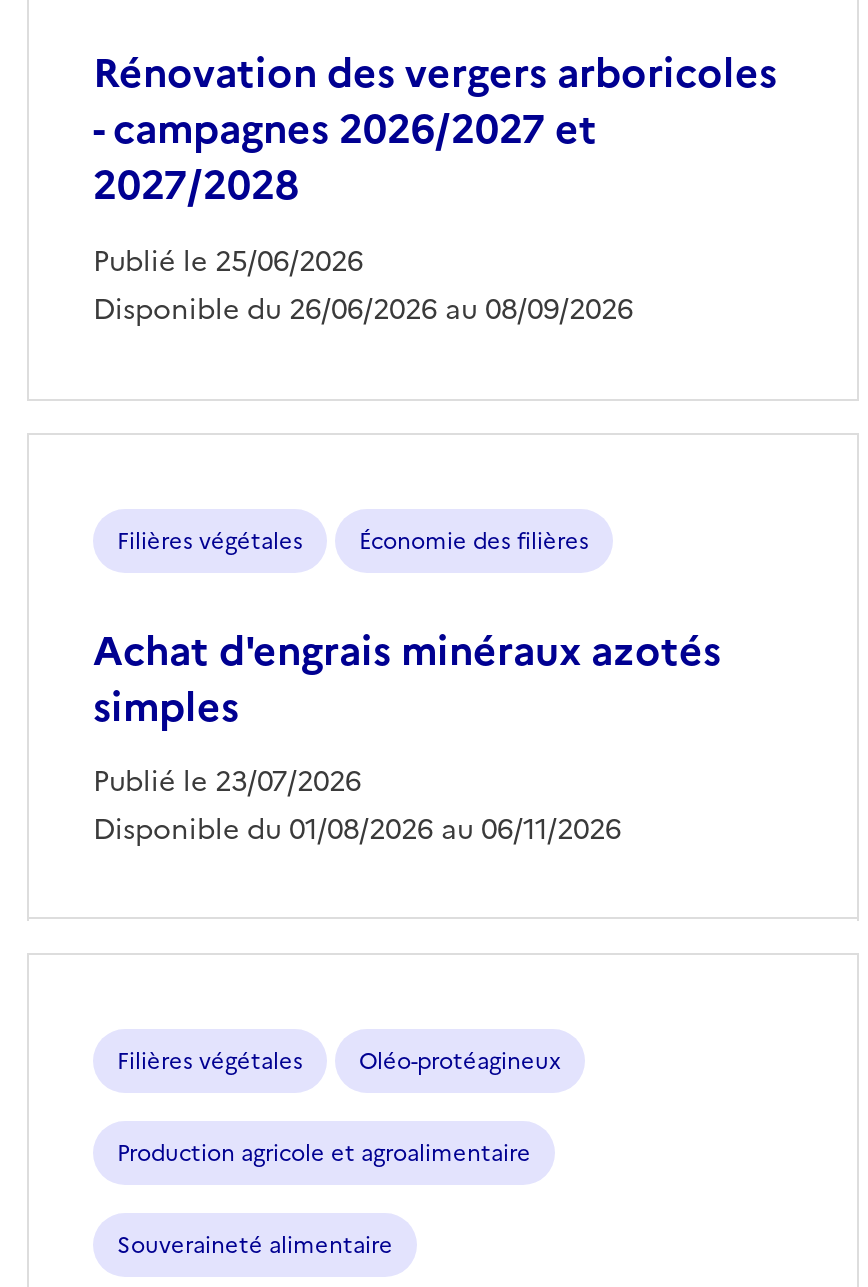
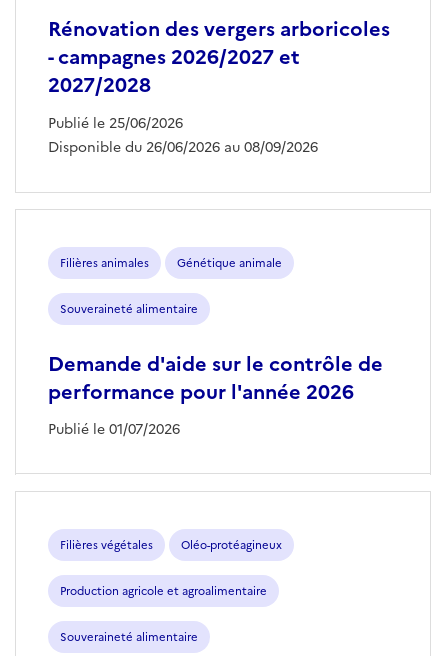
[93,524,721,852] Filières végétales | Économie des filières | Achat d'engrais minéraux azotés | simples | Publié le 23/07/2026 | Disponible du 01/08/2026 au 06/11/2026 -> [48,255,383,440] Filières animales | Génétique animale | Souveraineté alimentaire | Demande d'aide sur le contrôle de | performance pour l'année 2026 | Publié le 01/07/2026

